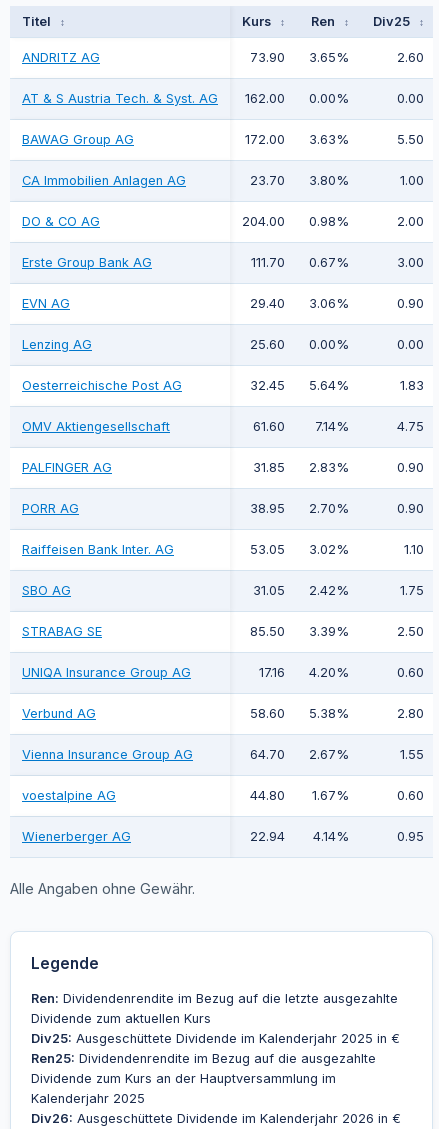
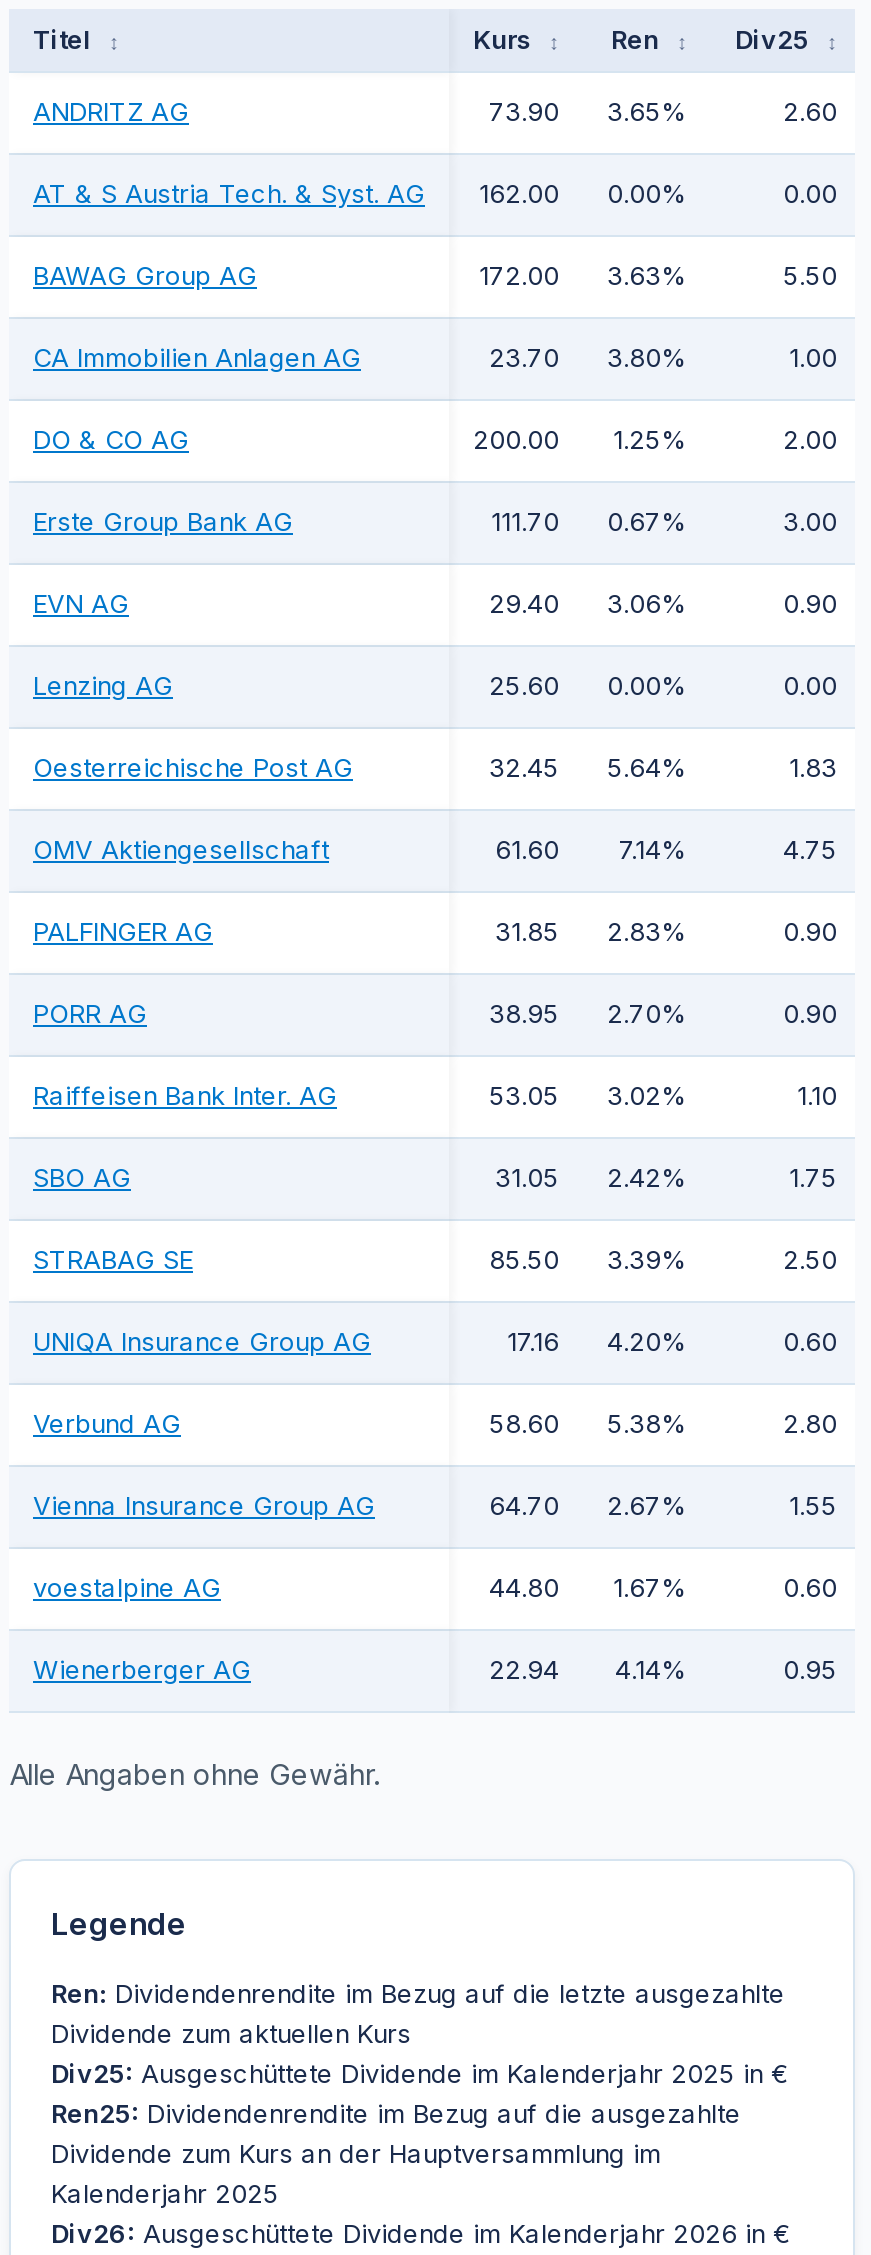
[242,214,285,229] 204.00 -> [473,426,559,456] 200.00
[309,214,349,229] 0.98% -> [613,426,687,456] 1.25%

